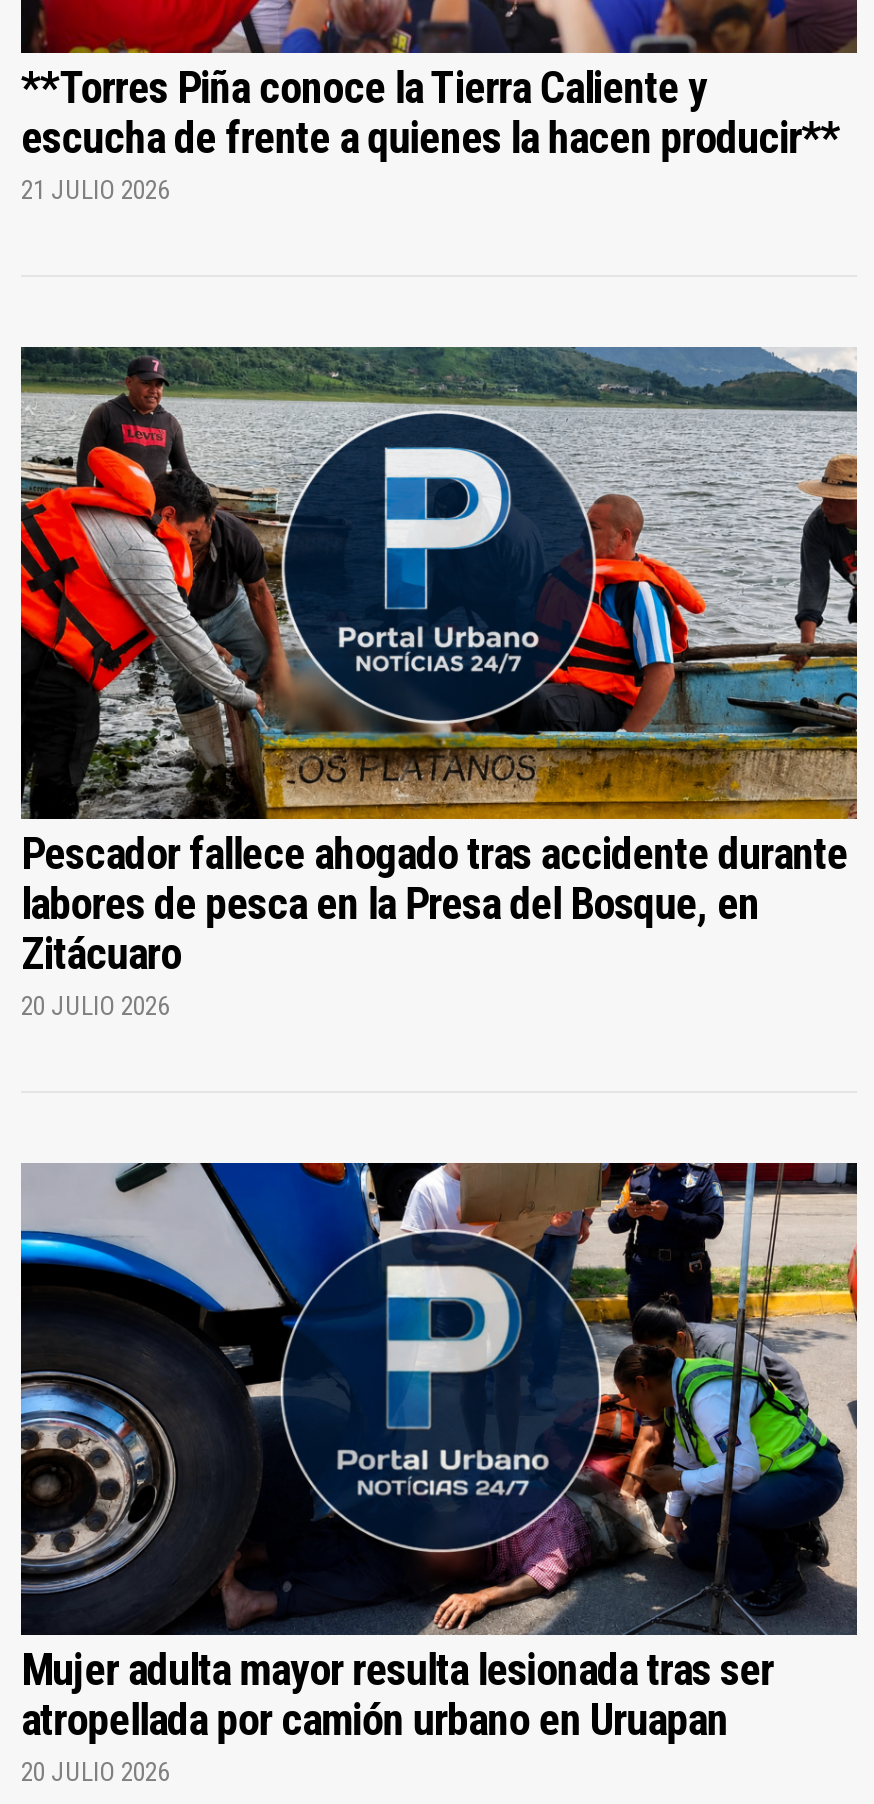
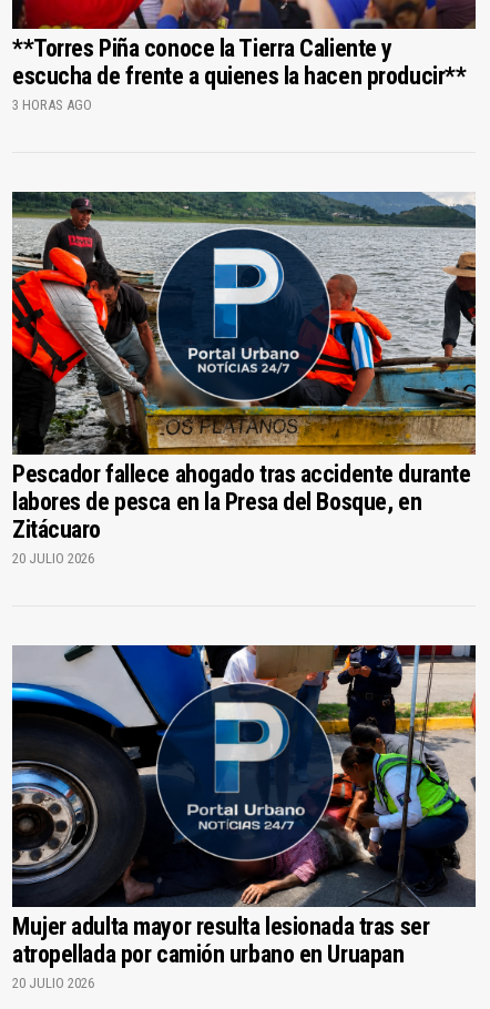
[21,175,169,205] 21 JULIO 2026 -> [12,97,92,113] 3 HORAS AGO

